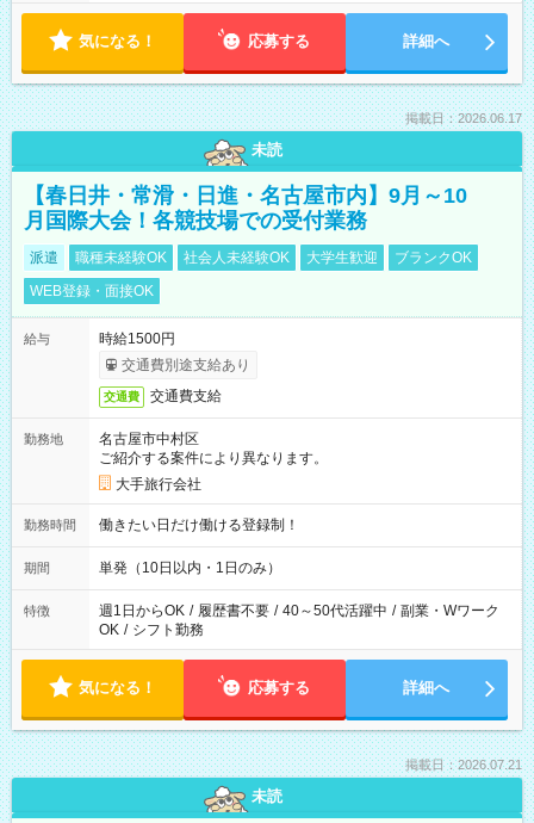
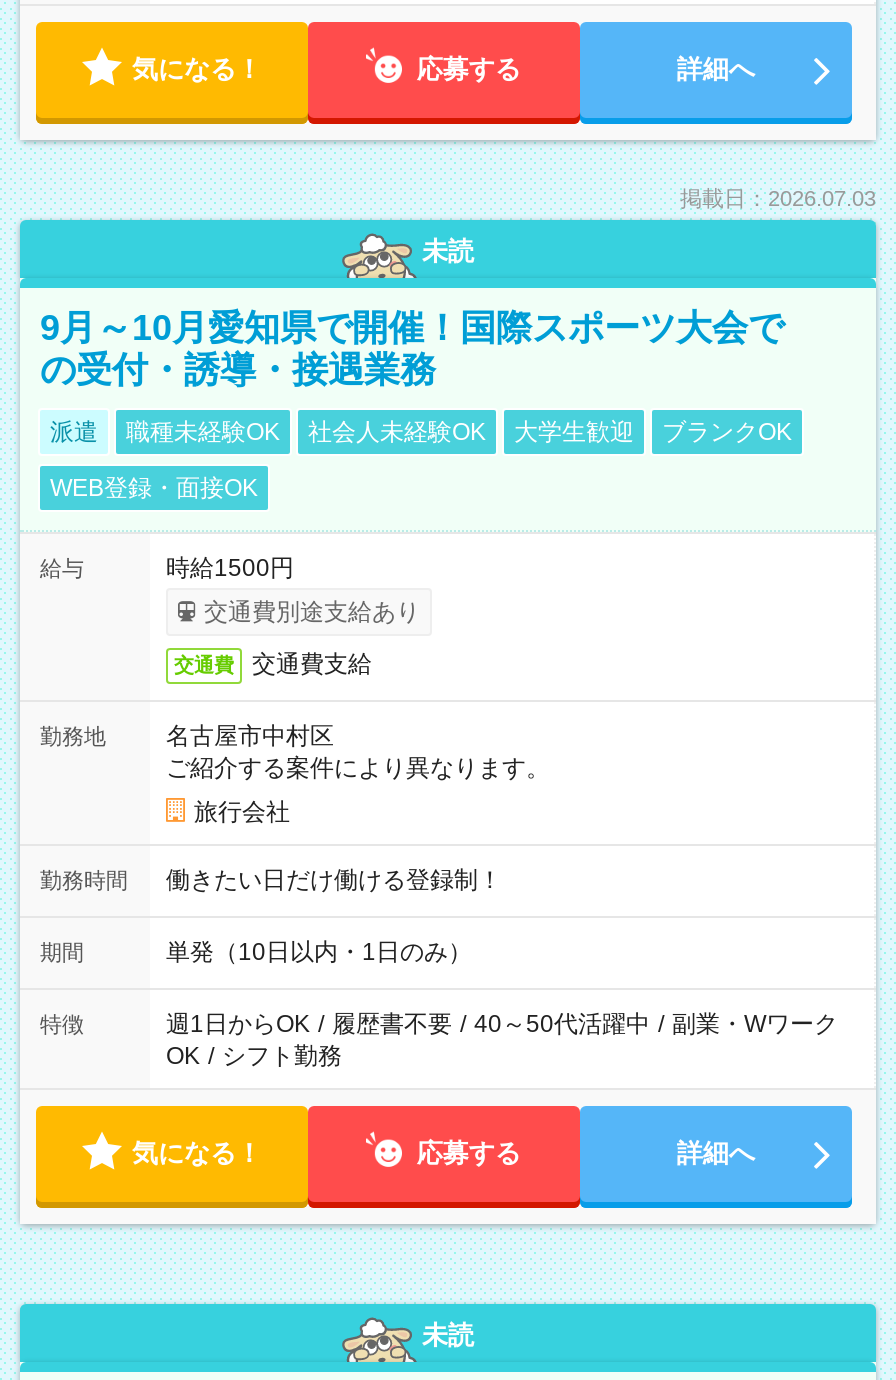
[405,111,522,125] 掲載日：2026.06.17 -> [680,186,876,210] 掲載日：2026.07.03
[24,184,467,233] 【春日井・常滑・日進・名古屋市内】9月～10 | 月国際大会！各競技場での受付業務 -> [40,308,784,390] 9月～10月愛知県で開催！国際スポーツ大会で | の受付・誘導・接遇業務
[116,476,201,493] 大手旅行会社 -> [194,798,290,826] 旅行会社
[405,757,522,772] 掲載日：2026.07.21 -> none

